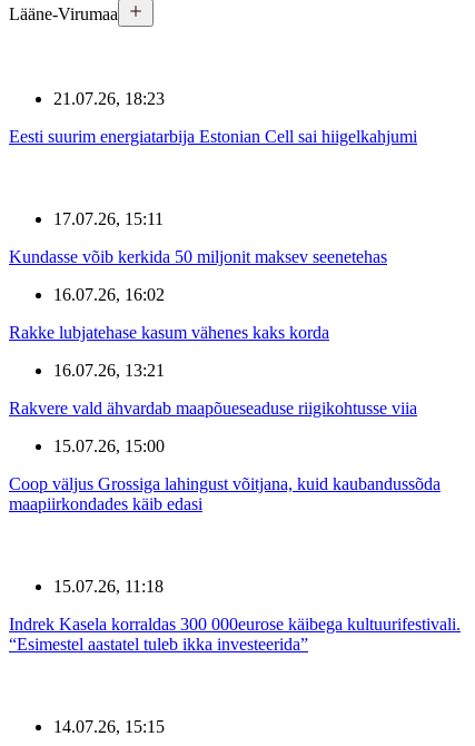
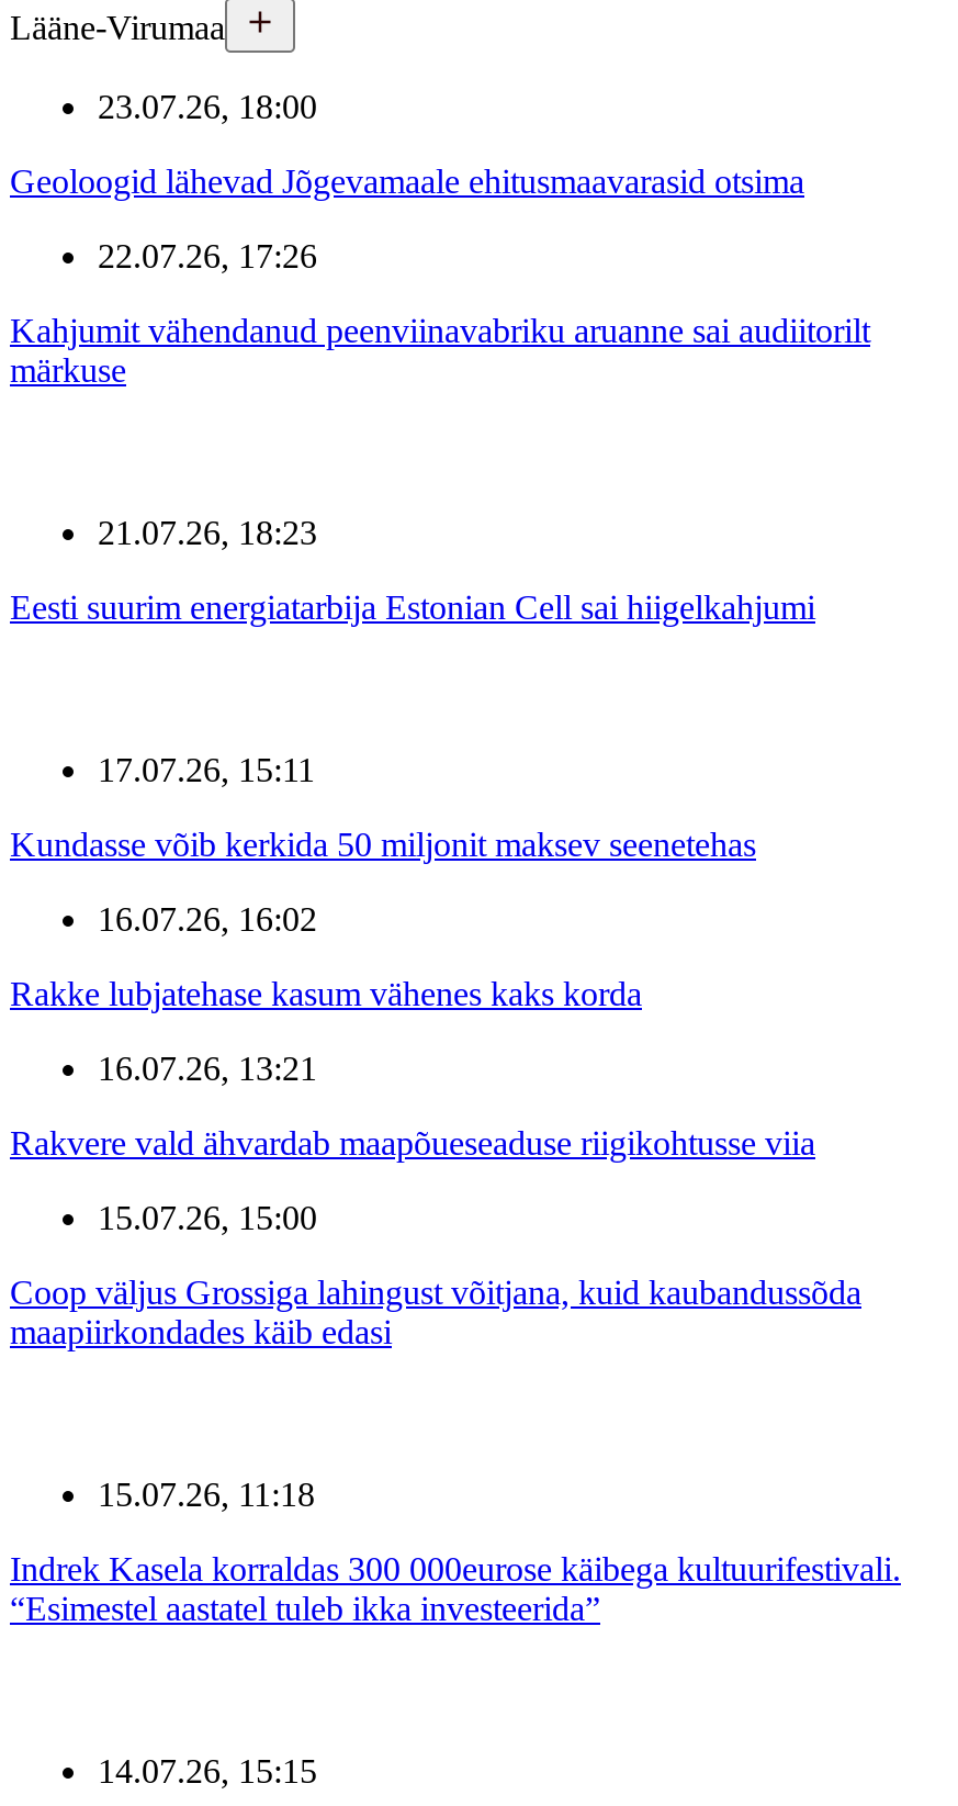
none -> [10,88,870,388] 23.07.26, 18:00 | Geoloogid lähevad Jõgevamaale ehitusmaavarasid otsima | 22.07.26, 17:26 | Kahjumit vähendanud peenviinavabriku aruanne sai audiitorilt | märkuse

